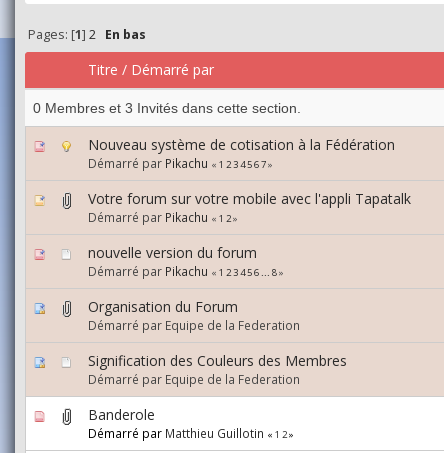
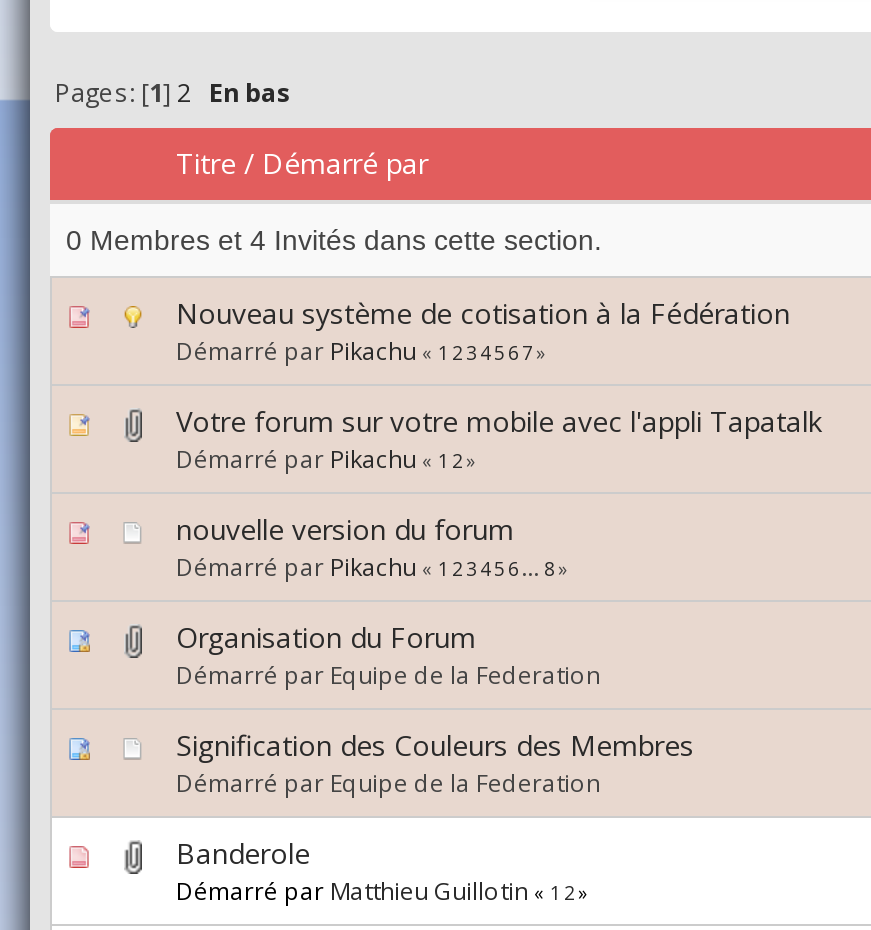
[33,100,301,116] 0 Membres et 3 Invités dans cette section. -> [66,224,602,256] 0 Membres et 4 Invités dans cette section.

